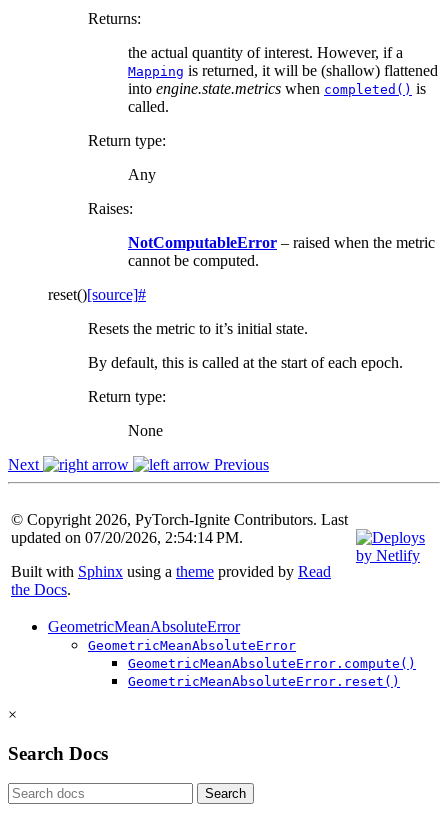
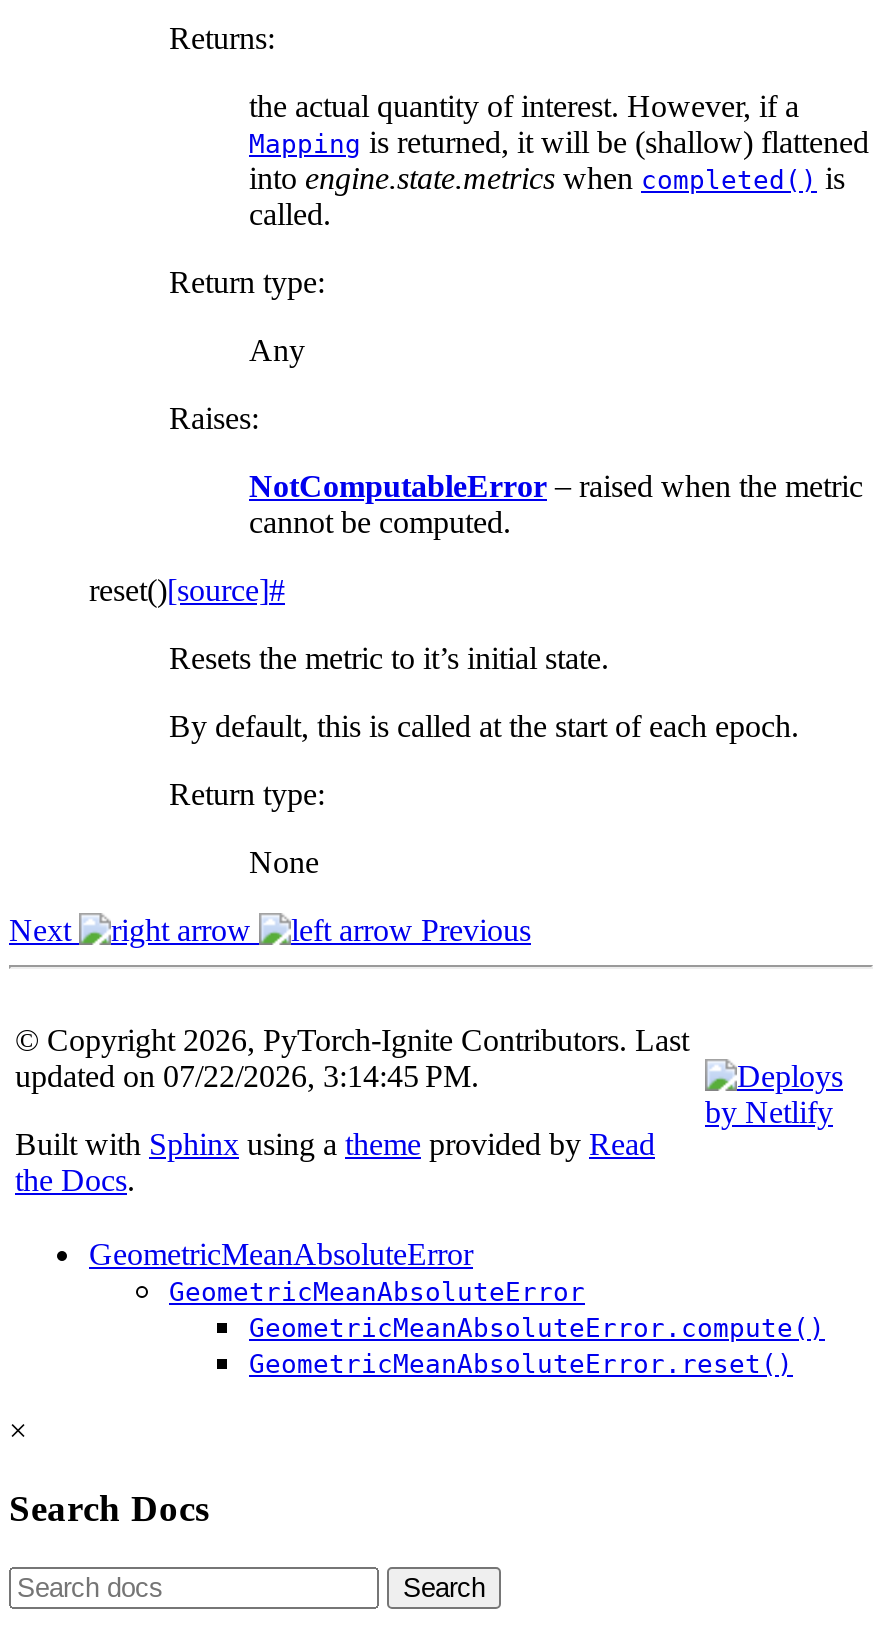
[11,529,243,546] updated on 07/20/2026, 2:54:14 PM. -> [15,1059,479,1093] updated on 07/22/2026, 3:14:45 PM.

